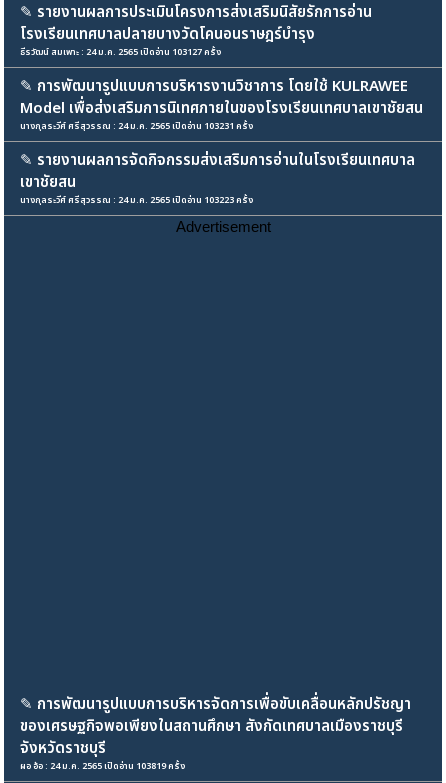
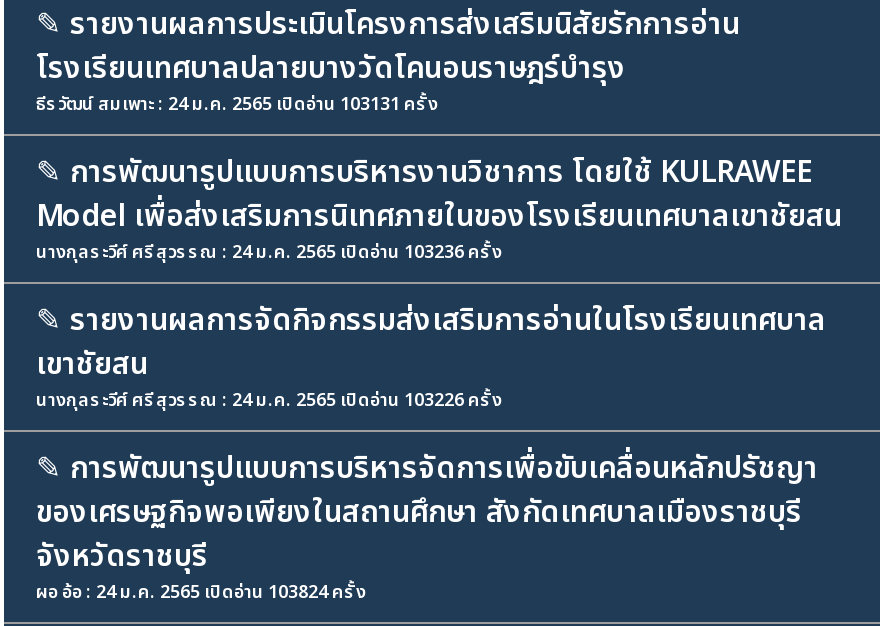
[20,45,221,59] ธีรวัฒน์ สมเพาะ : 24 ม.ค. 2565 เปิดอ่าน 103127 ครั้ง -> [36,91,438,119] ธีรวัฒน์ สมเพาะ : 24 ม.ค. 2565 เปิดอ่าน 103131 ครั้ง
[20,119,253,133] นางกุลระวีศ์ ศรีสุวรรณ : 24 ม.ค. 2565 เปิดอ่าน 103231 ครั้ง -> [36,239,502,267] นางกุลระวีศ์ ศรีสุวรรณ : 24 ม.ค. 2565 เปิดอ่าน 103236 ครั้ง
[20,193,270,235] นางกุลระวีศ์ ศรีสุวรรณ : 24 ม.ค. 2565 เปิดอ่าน 103223 ครั้ง | Advertisement -> [36,387,502,415] นางกุลระวีศ์ ศรีสุวรรณ : 24 ม.ค. 2565 เปิดอ่าน 103226 ครั้ง
[20,759,185,773] ผอ อ้อ : 24 ม.ค. 2565 เปิดอ่าน 103819 ครั้ง -> [36,579,366,607] ผอ อ้อ : 24 ม.ค. 2565 เปิดอ่าน 103824 ครั้ง

